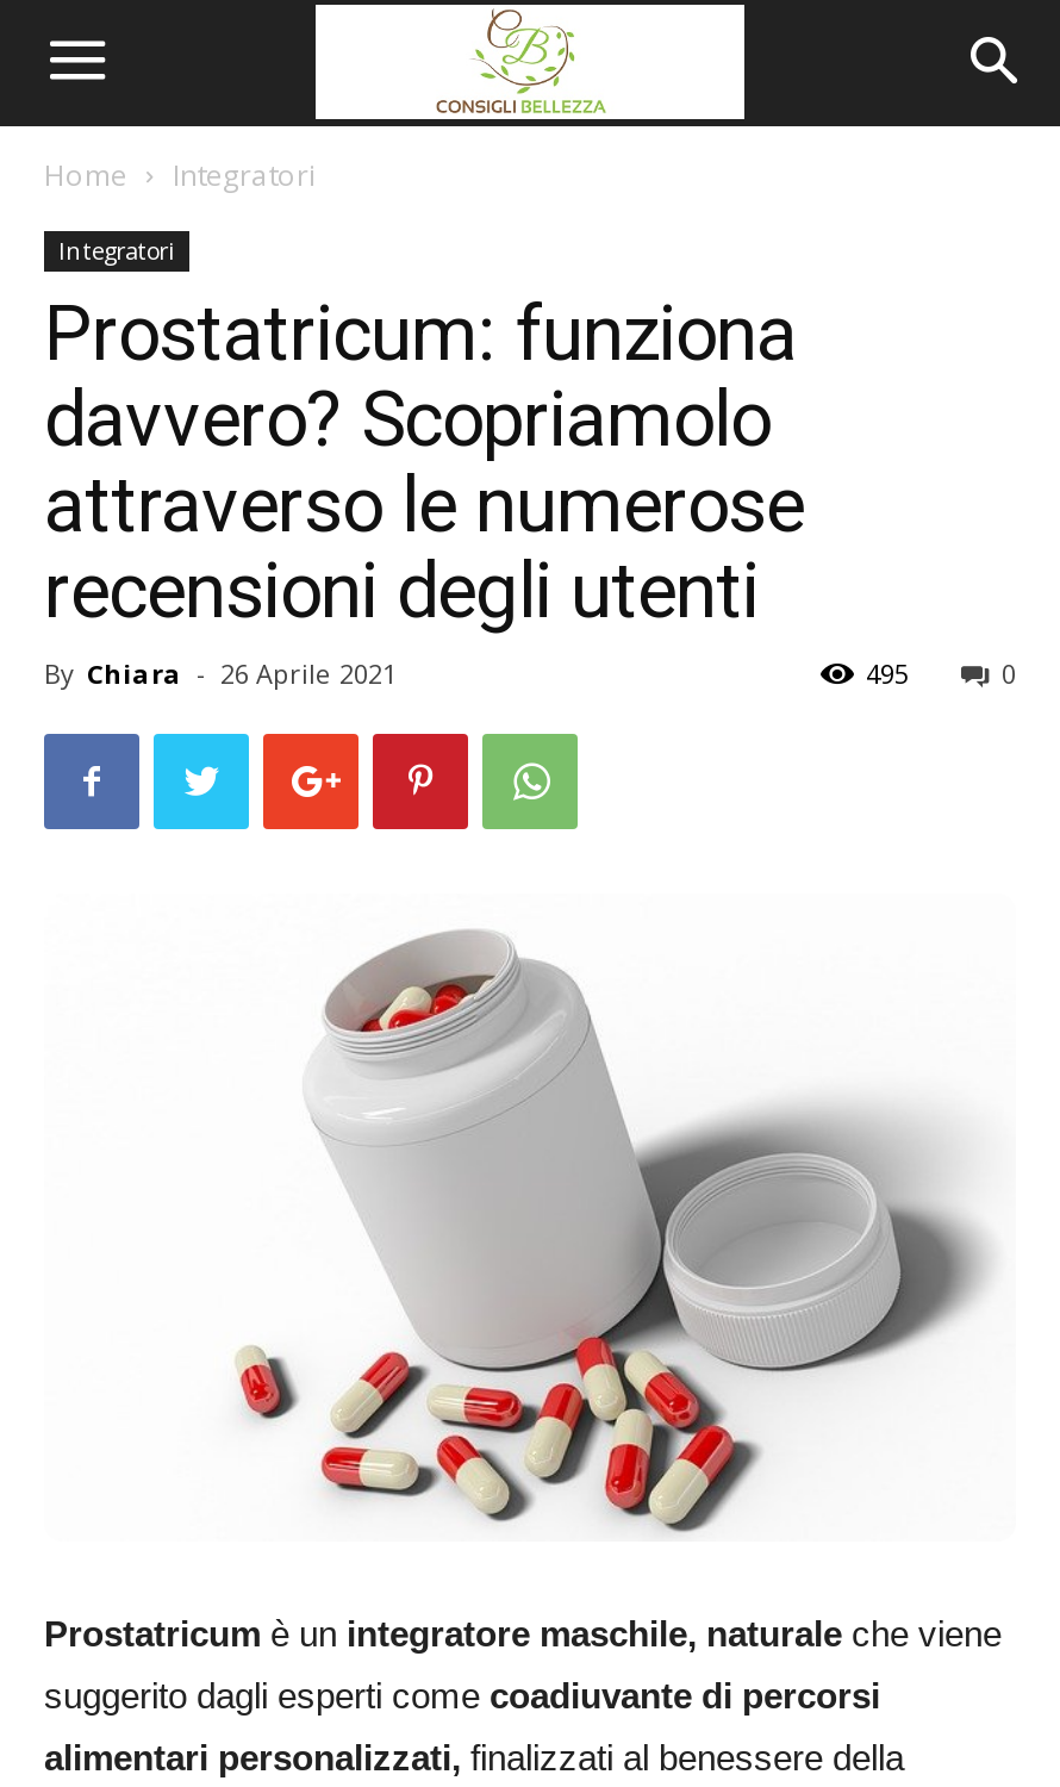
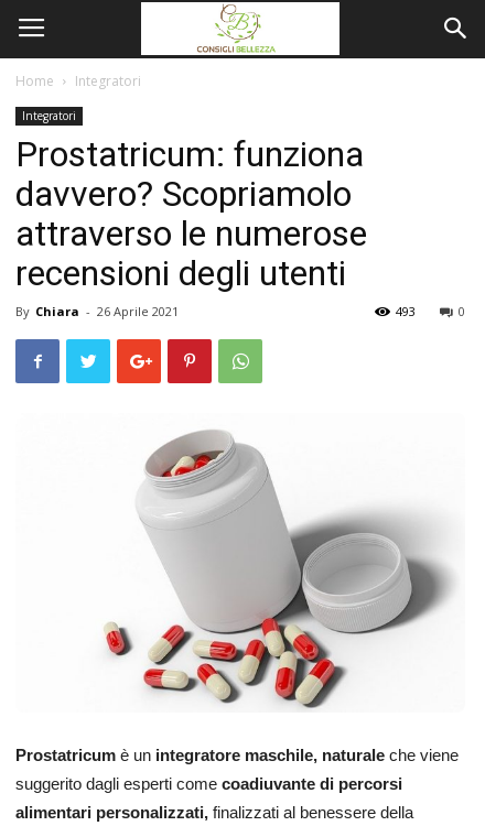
[866,655,909,691] 495 -> [396,303,416,319] 493

